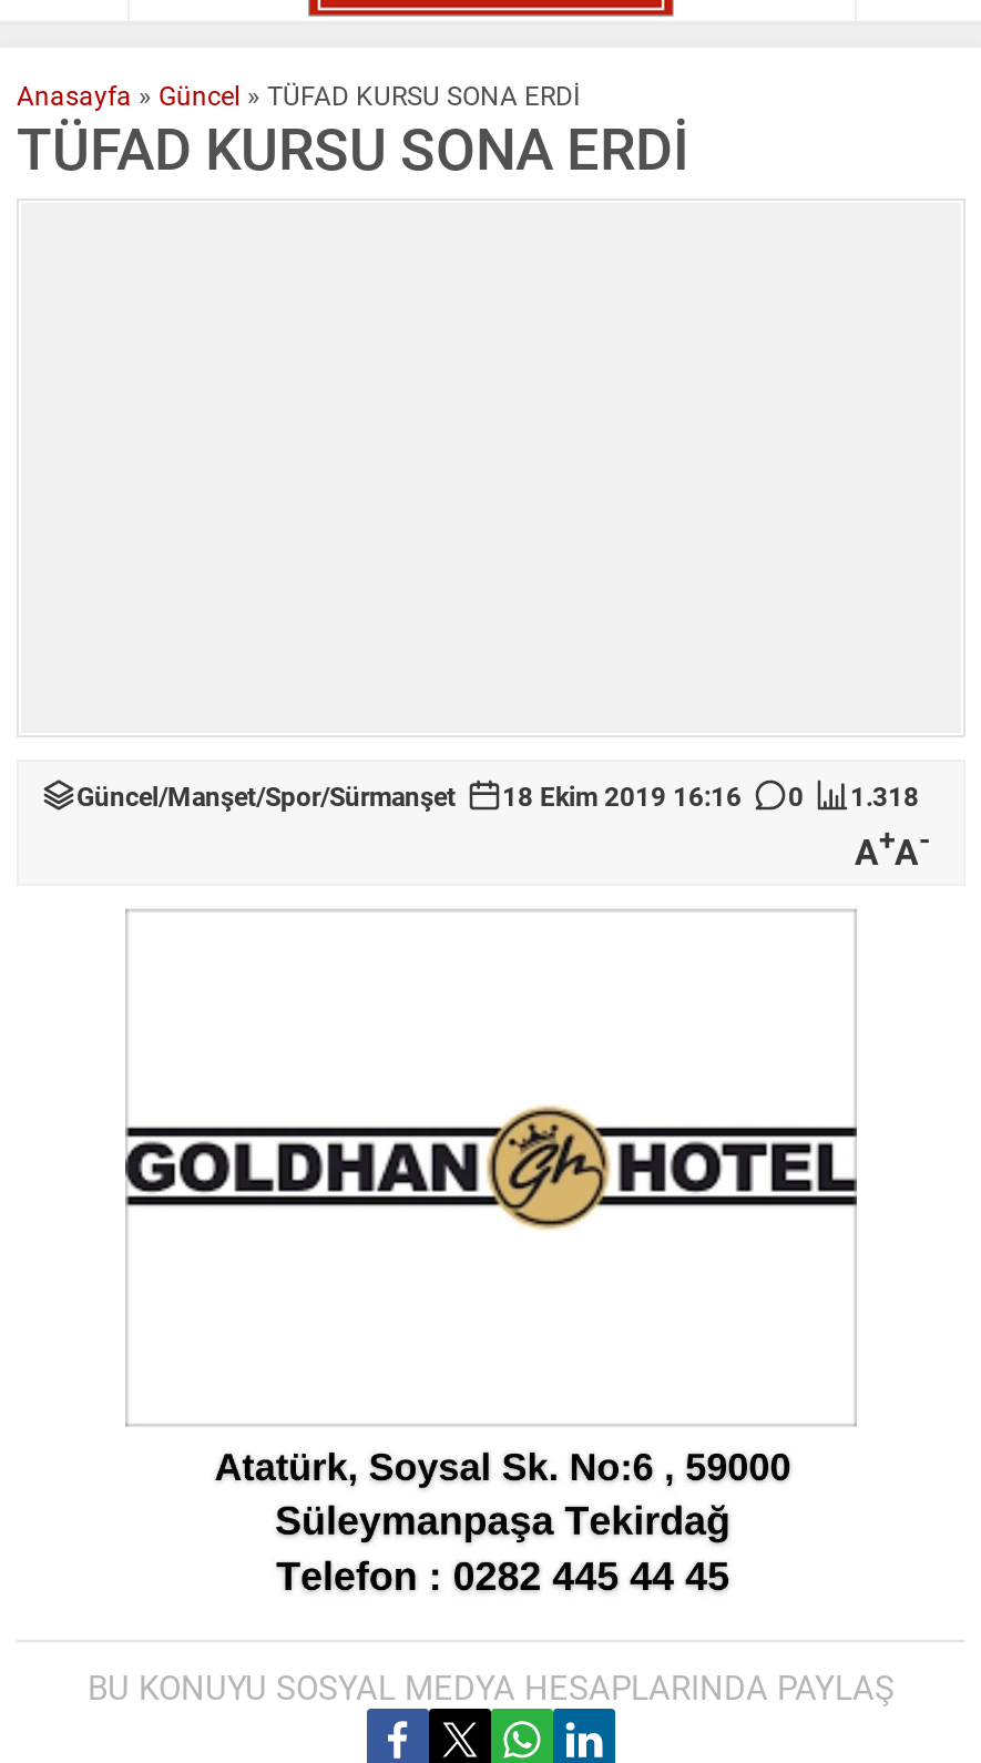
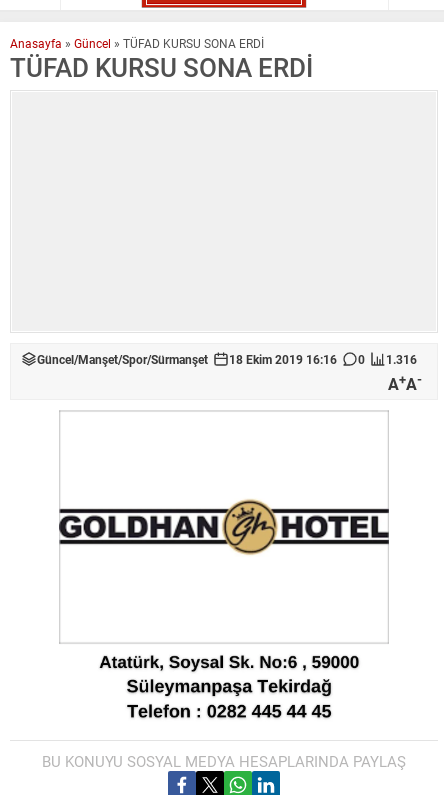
[76,776,919,812] Güncel/Manşet/Spor/Sürmanşet 18 Ekim 2019 16:16 0 1.318 -> [37,350,417,366] Güncel/Manşet/Spor/Sürmanşet 18 Ekim 2019 16:16 0 1.316

